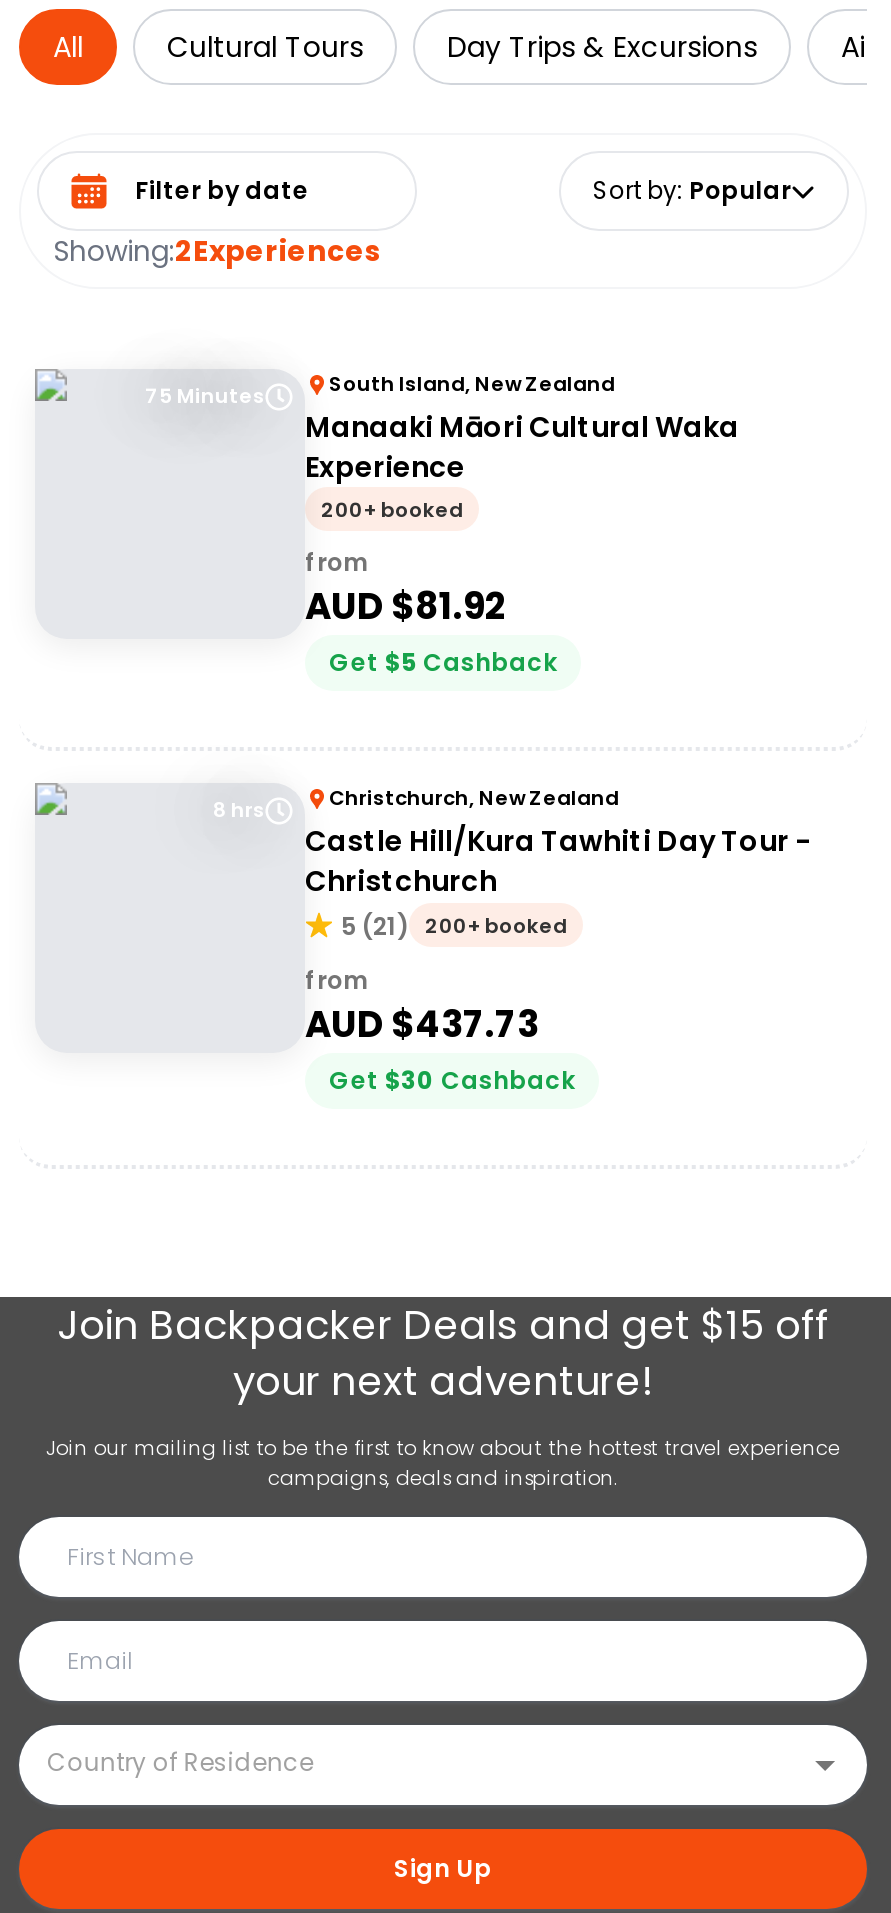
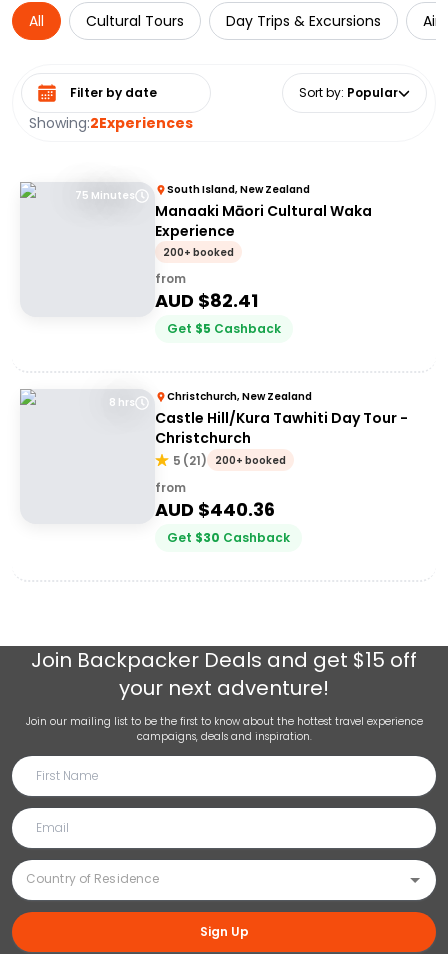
[305,581,507,631] AUD $81.92 -> [155,288,258,313] AUD $82.41
[305,999,539,1049] AUD $437.73 -> [155,497,275,522] AUD $440.36

